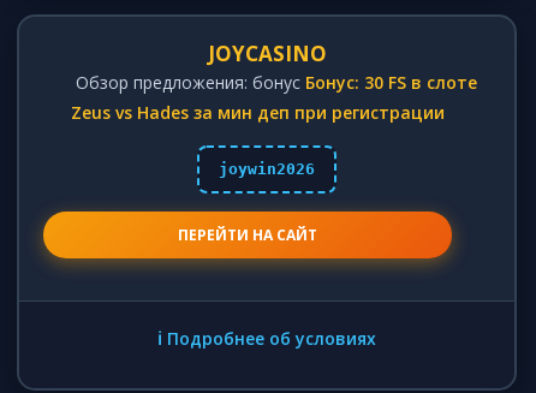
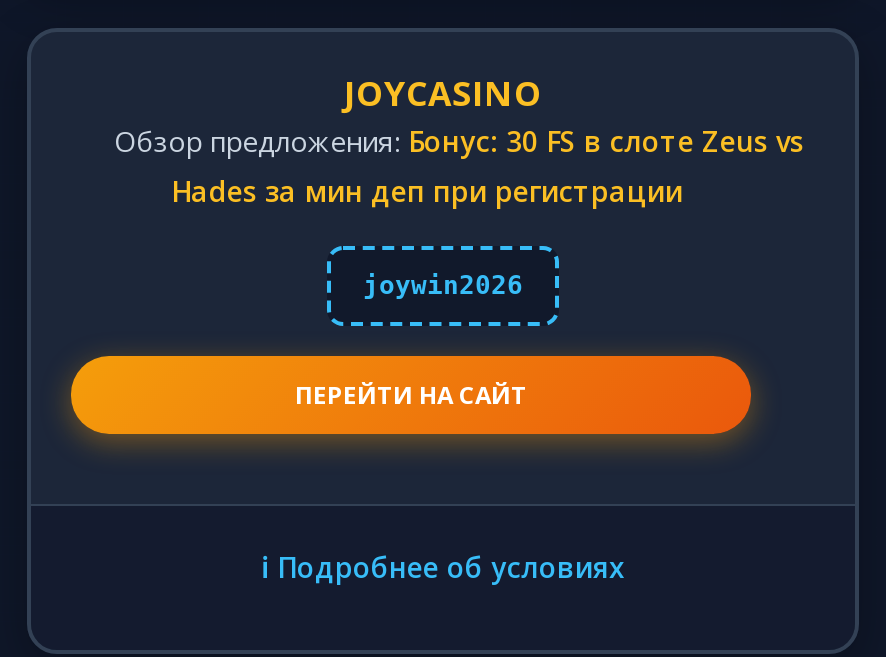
[70,71,477,124] Обзор предложения: бонус Бонус: 30 FS в слоте | Zeus vs Hades за мин деп при регистрации -> [114,122,804,210] Обзор предложения: Бонус: 30 FS в слоте Zeus vs | Hades за мин деп при регистрации

